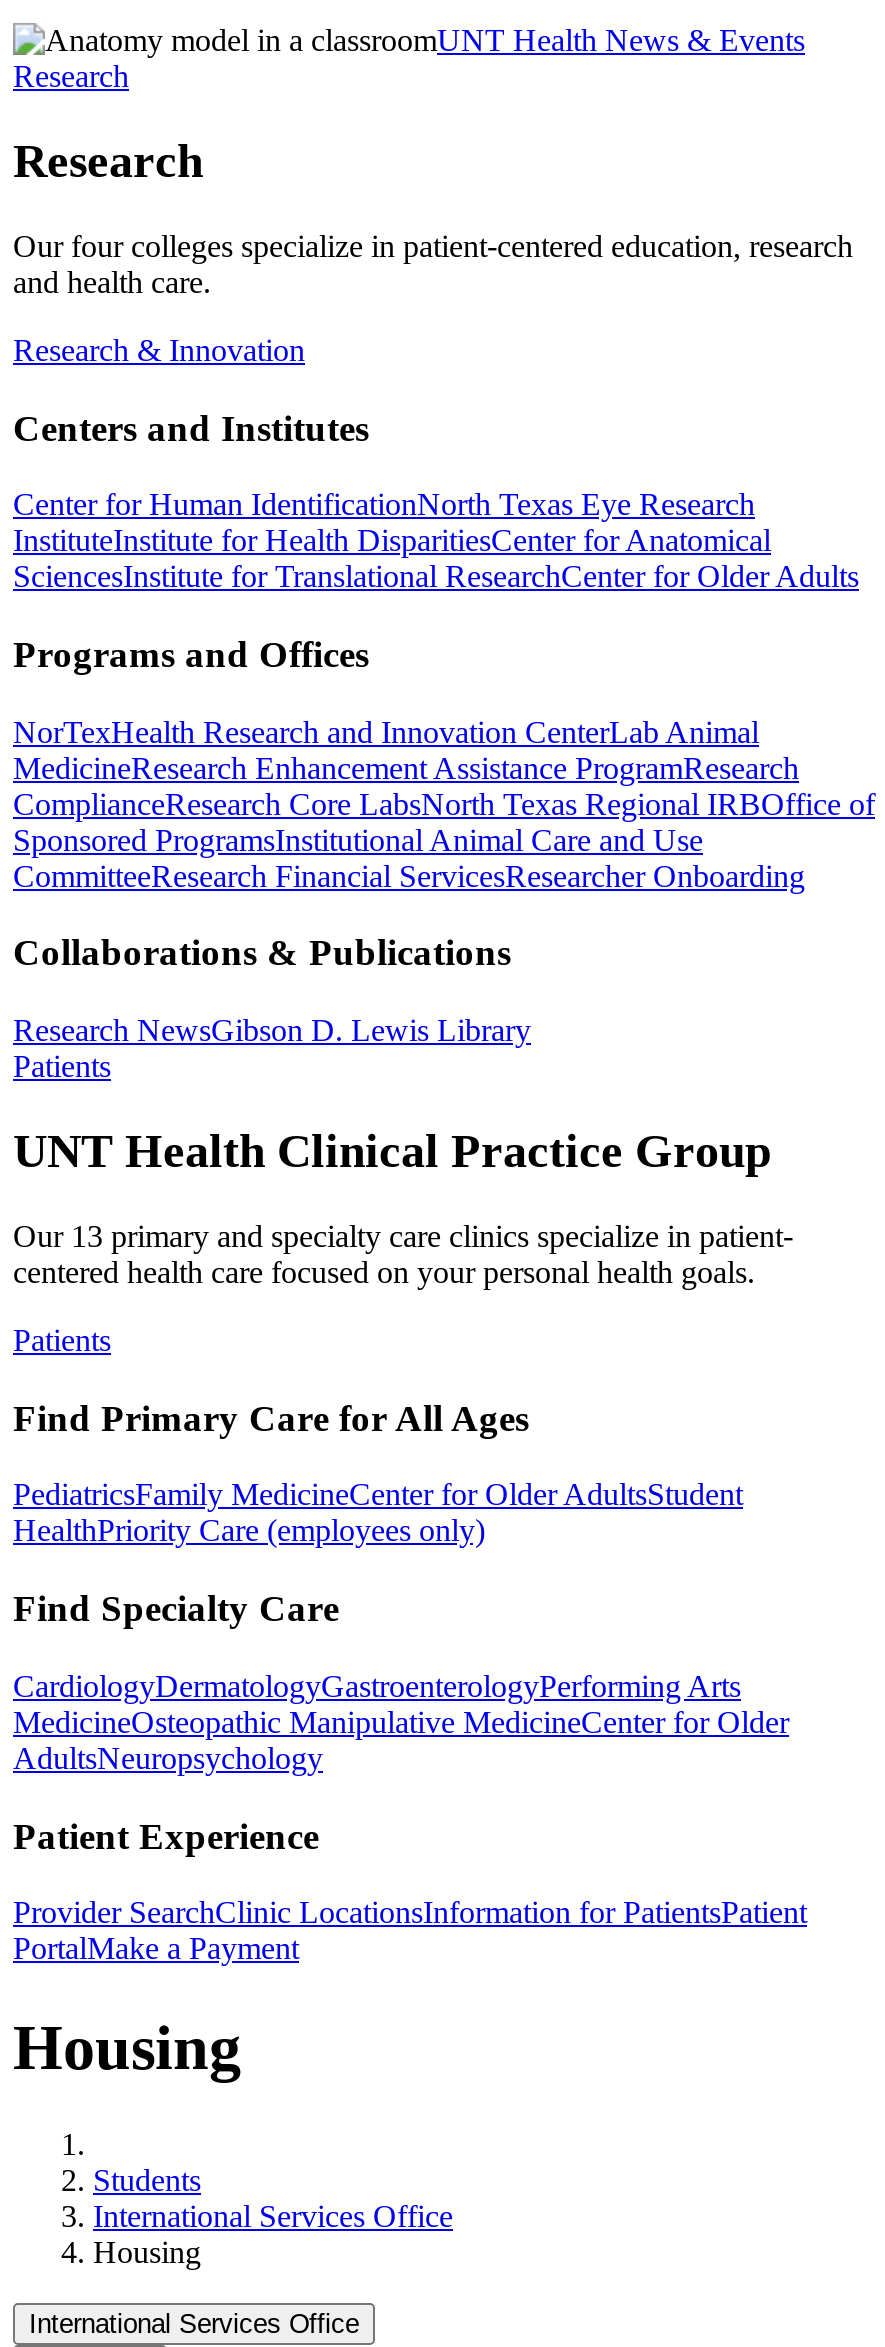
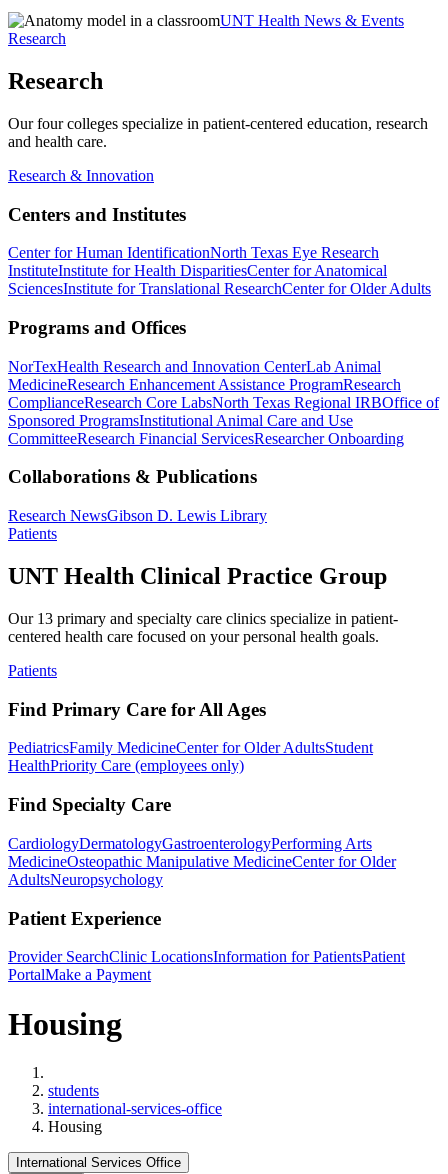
[93,2163,453,2233] Students | International Services Office -> [48,1082,222,1117] students | international-services-office

